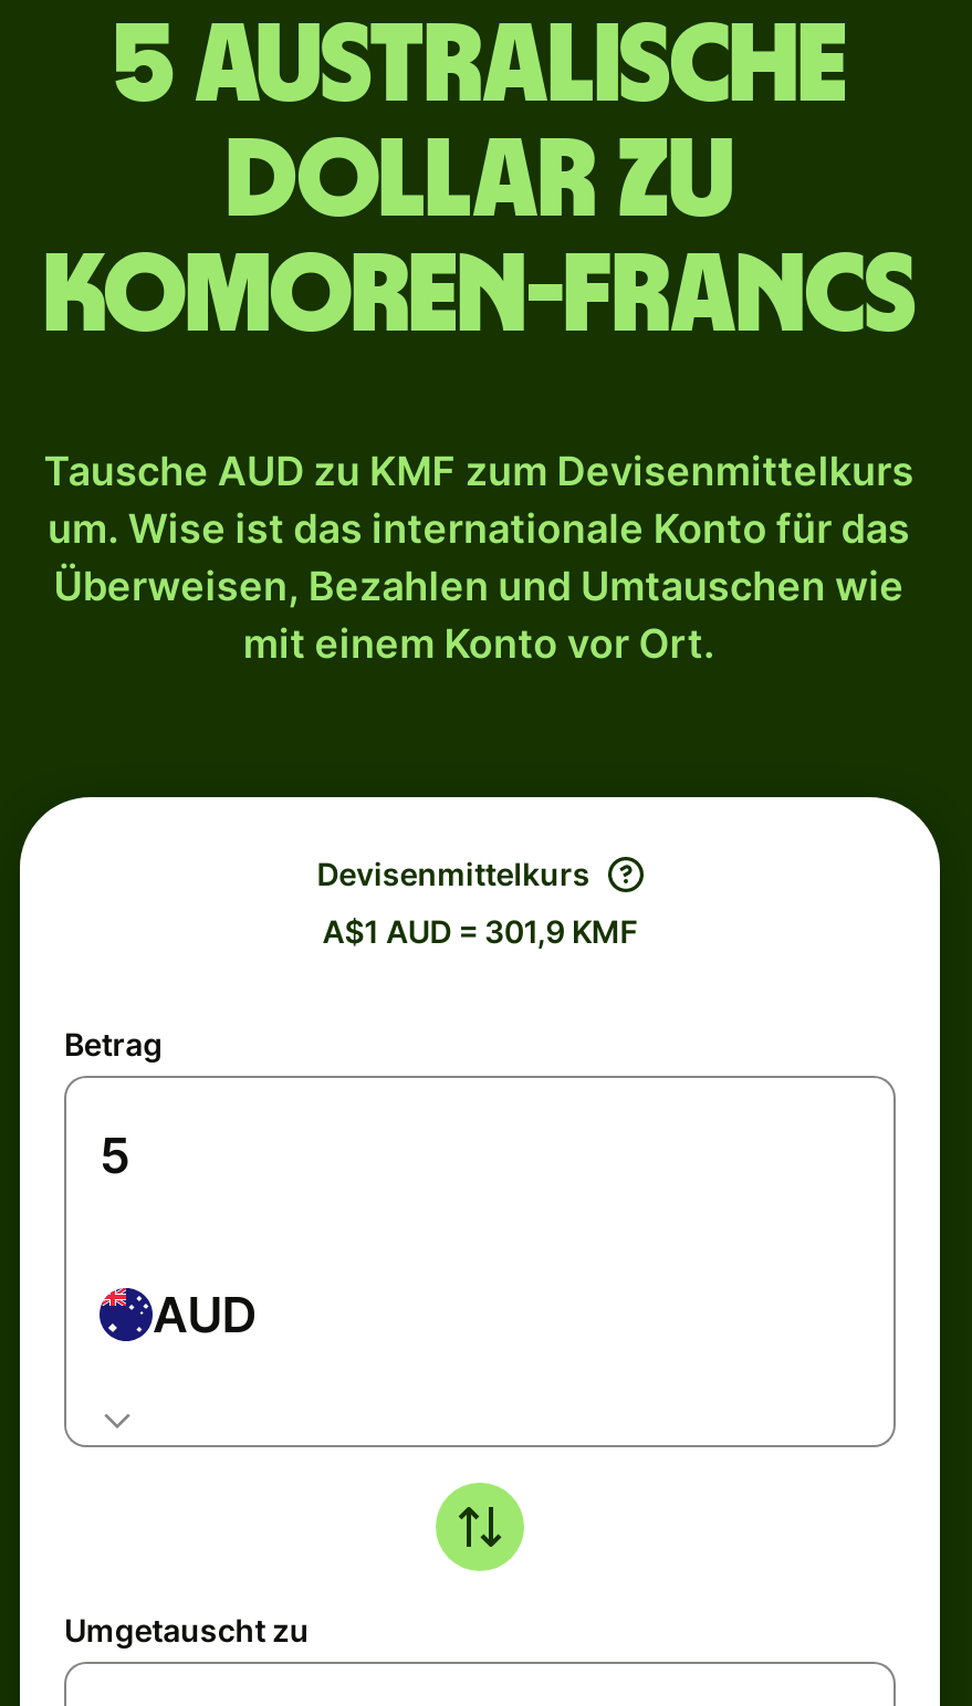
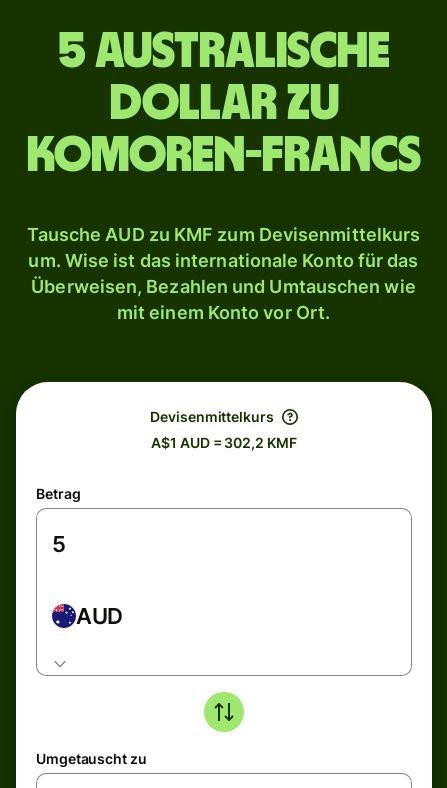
[322,912,637,950] A$1 AUD = 301,9 KMF -> [151,434,297,451] A$1 AUD = 302,2 KMF

